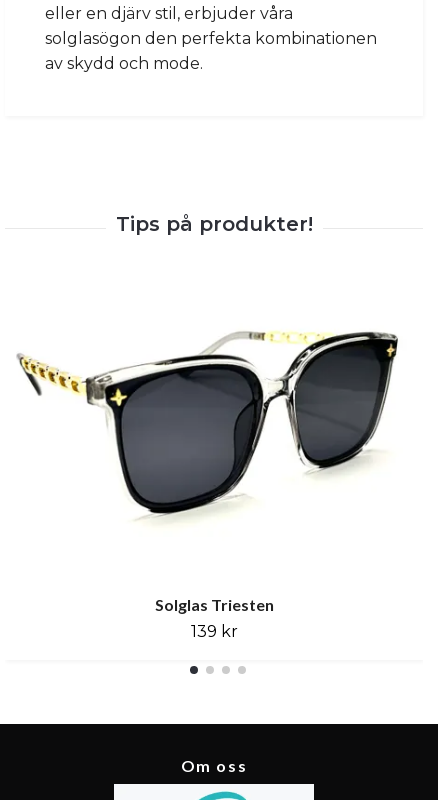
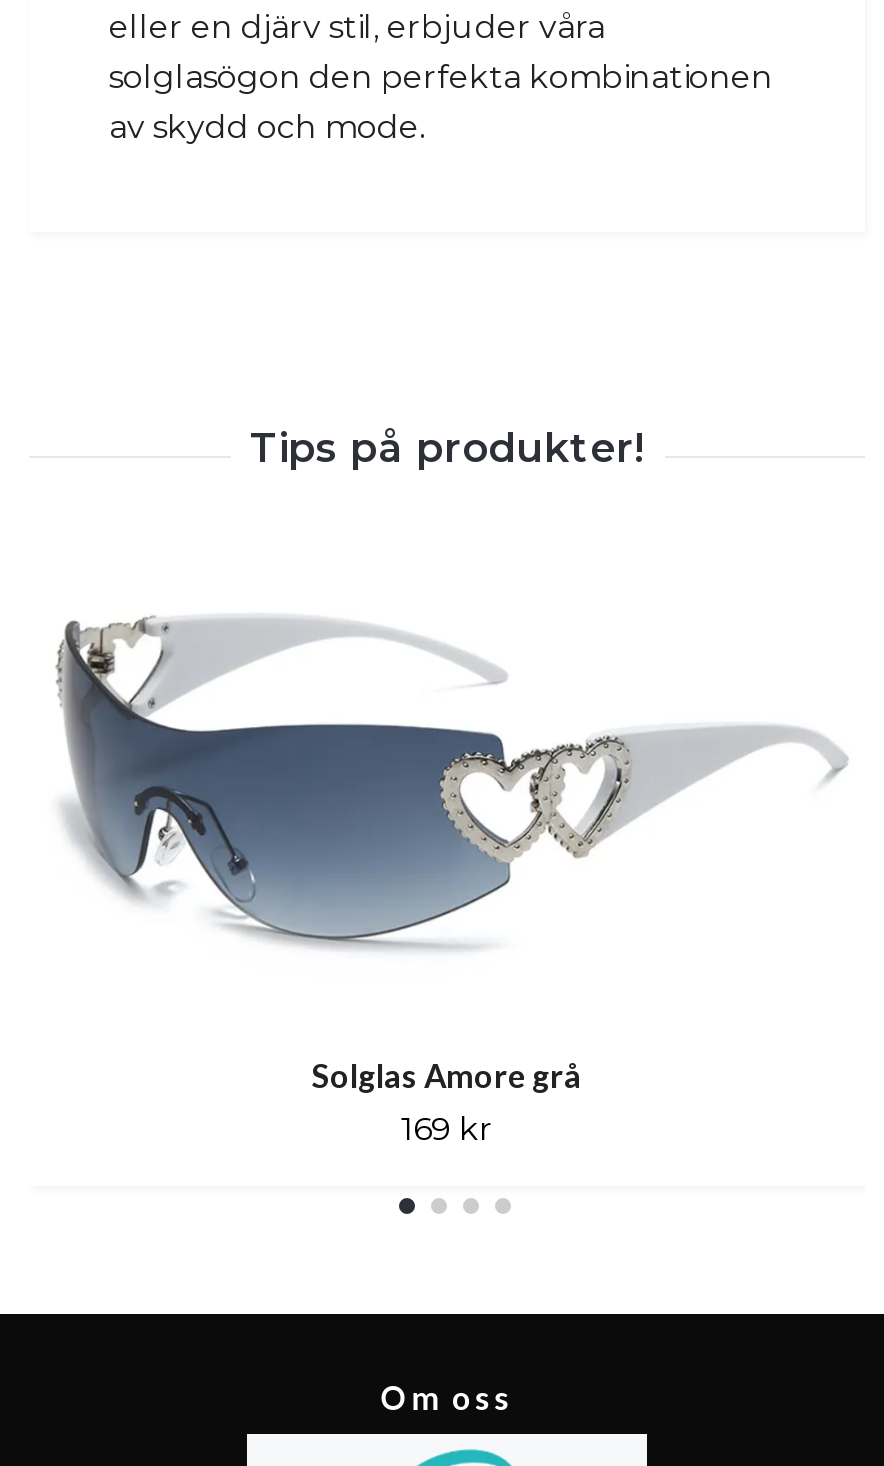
[16,331,399,521] [image] -> [55,616,847,950] [image]
[154,595,273,641] Solglas Triesten | 139 kr -> [312,1056,582,1148] Solglas Amore grå | 169 kr

